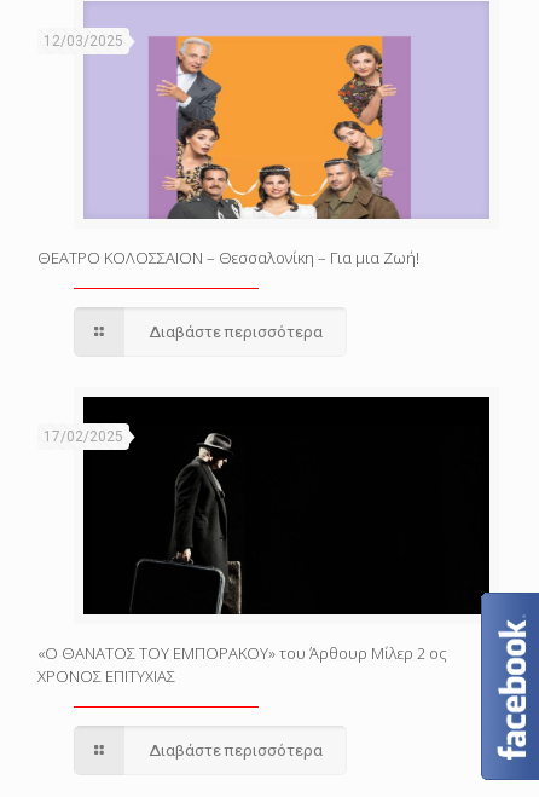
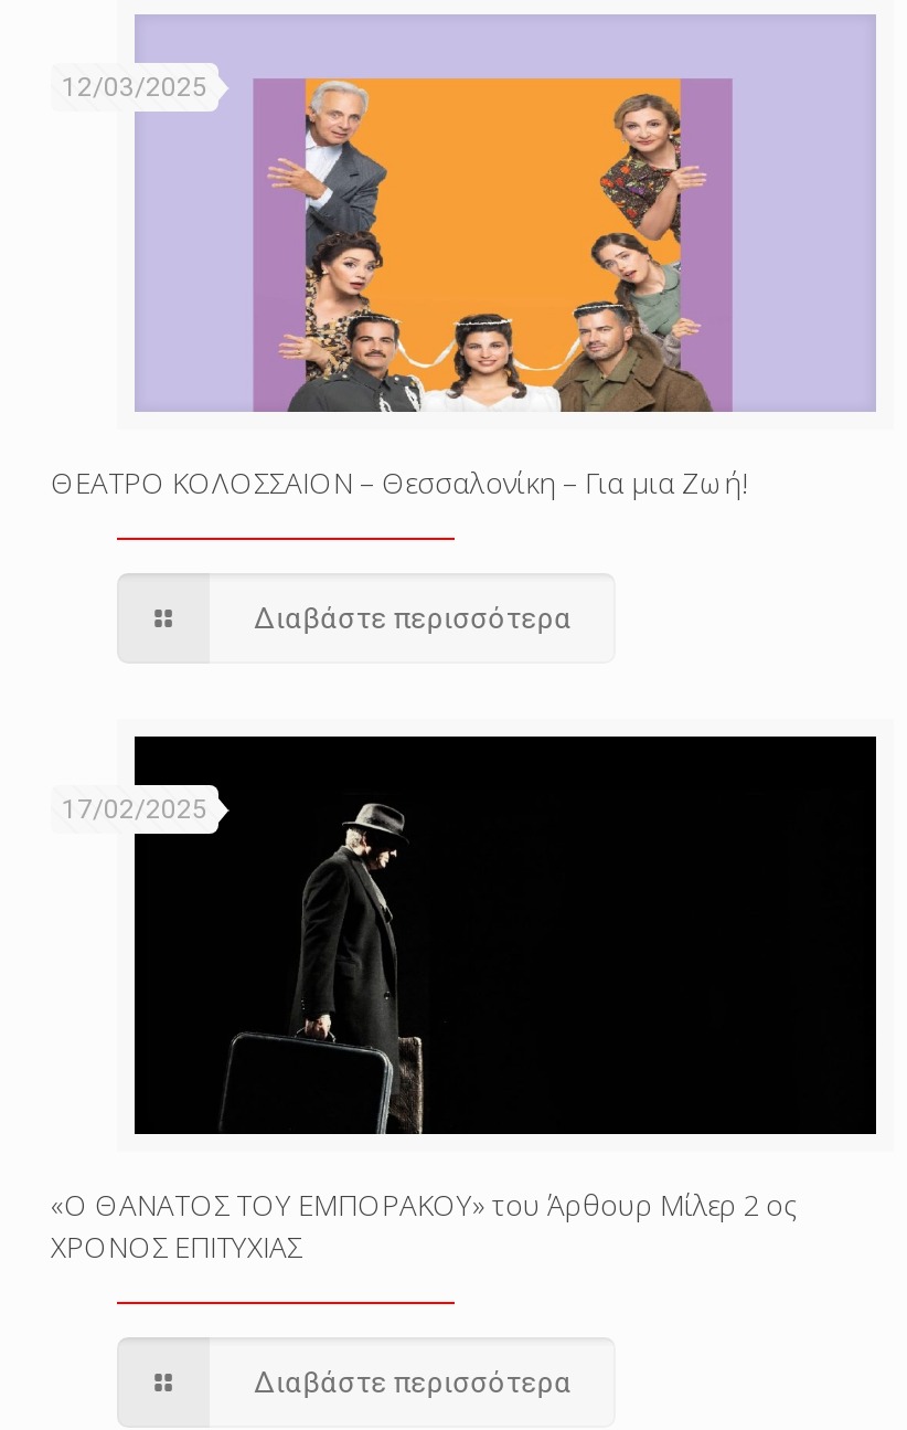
[480,591,535,781] [image] -> none

